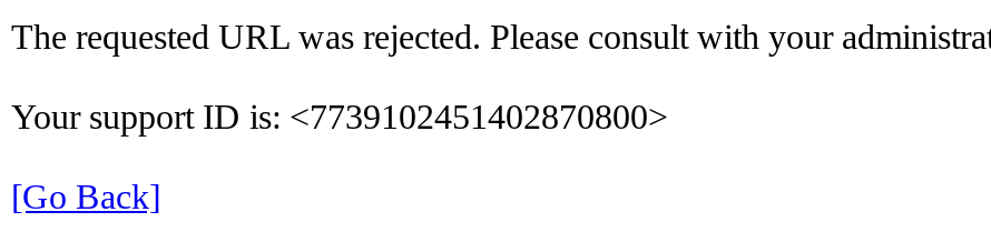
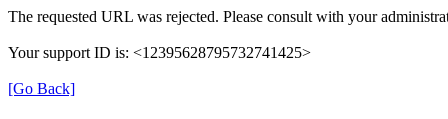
[11,98,668,135] Your support ID is: <7739102451402870800> -> [8,44,311,61] Your support ID is: <12395628795732741425>

